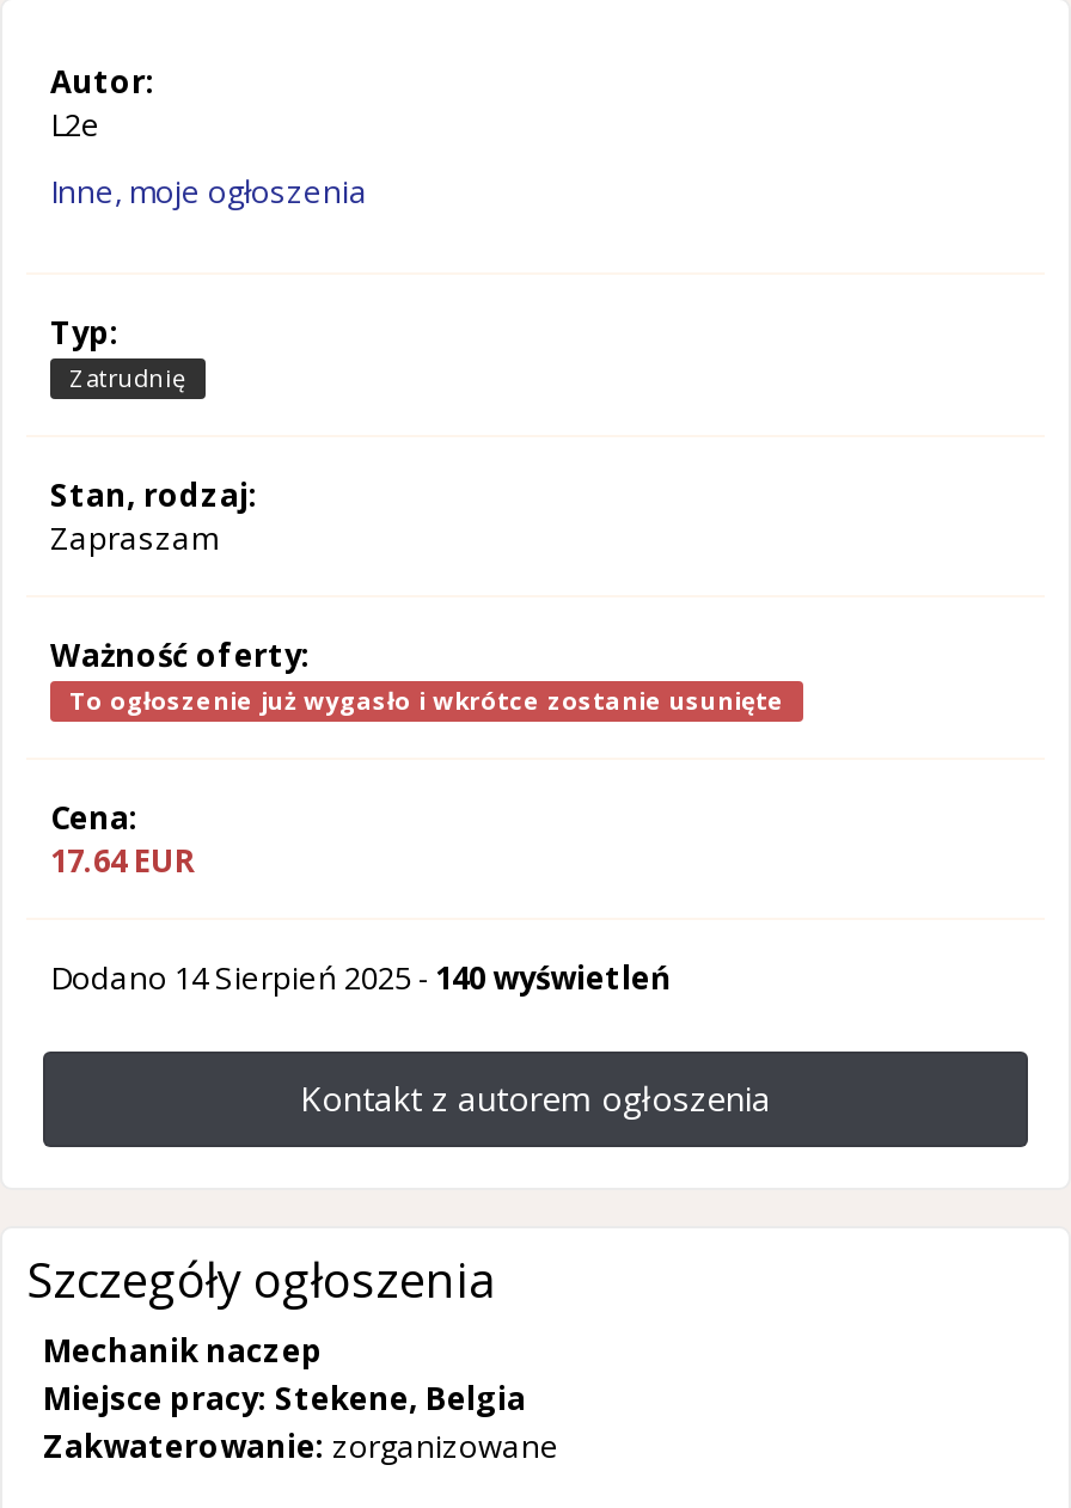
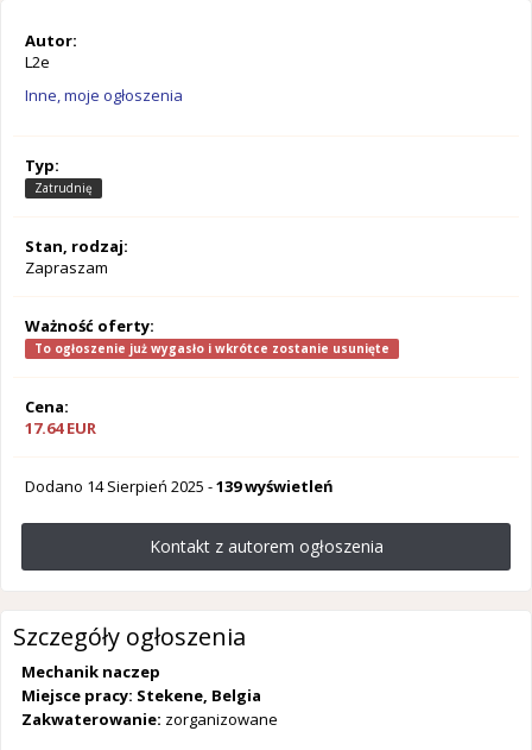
[50,956,672,999] Dodano 14 Sierpień 2025 - 140 wyświetleń -> [25,475,334,497] Dodano 14 Sierpień 2025 - 139 wyświetleń

